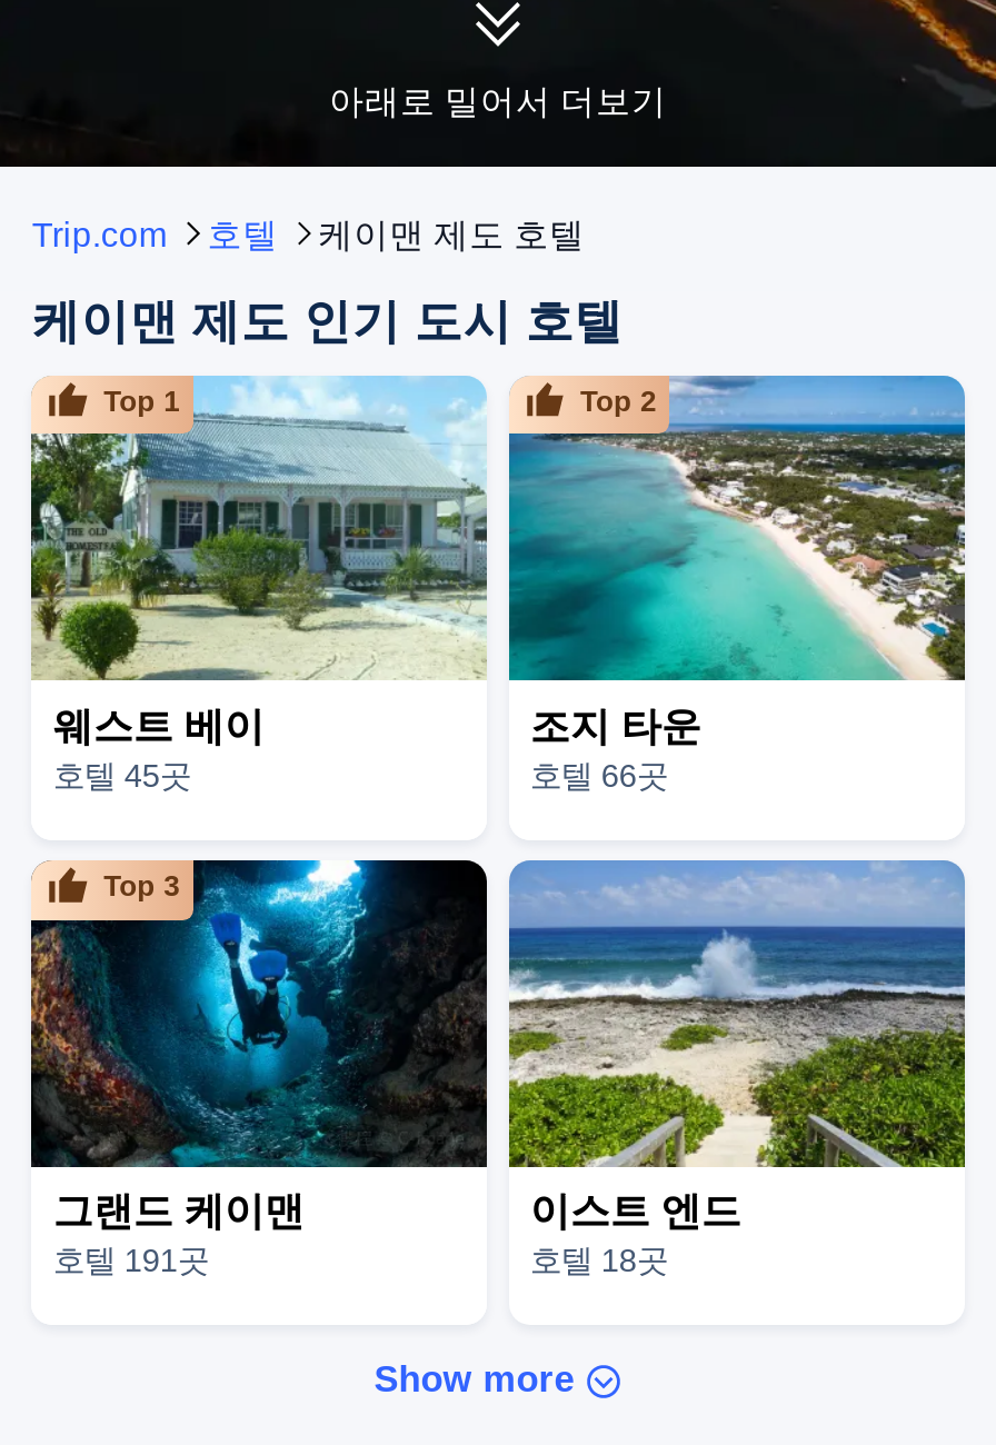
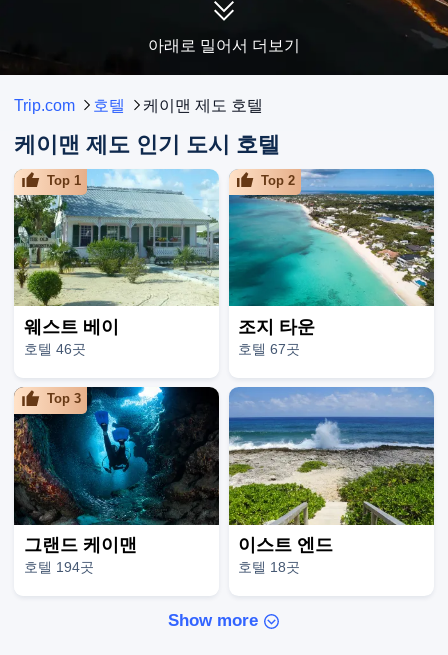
[53,757,191,793] 호텔 45곳 -> [24,341,86,357] 호텔 46곳
[530,757,668,793] 호텔 66곳 -> [238,341,300,357] 호텔 67곳
[53,1243,209,1279] 호텔 191곳 -> [24,559,94,575] 호텔 194곳

